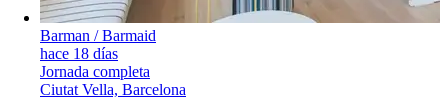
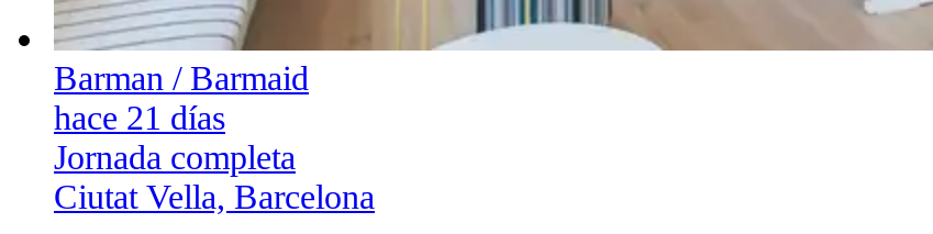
[40,45,118,62] hace 18 días -> [54,99,225,136] hace 21 días

